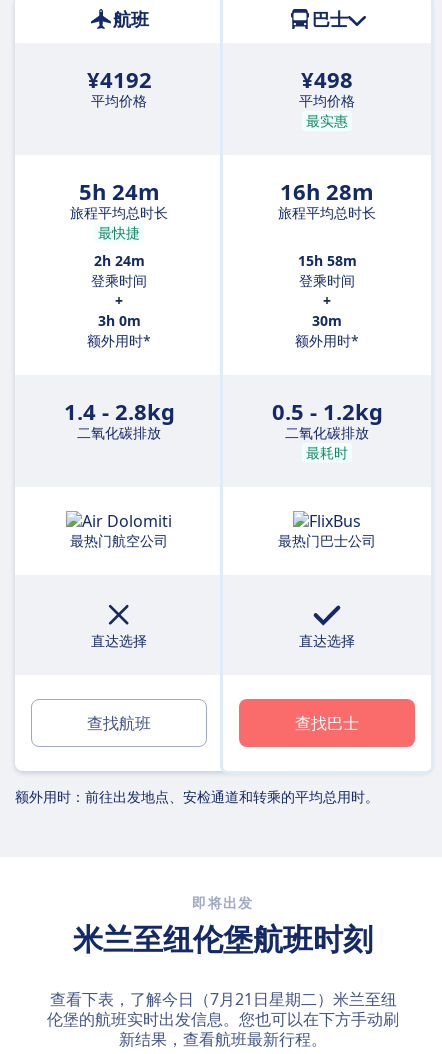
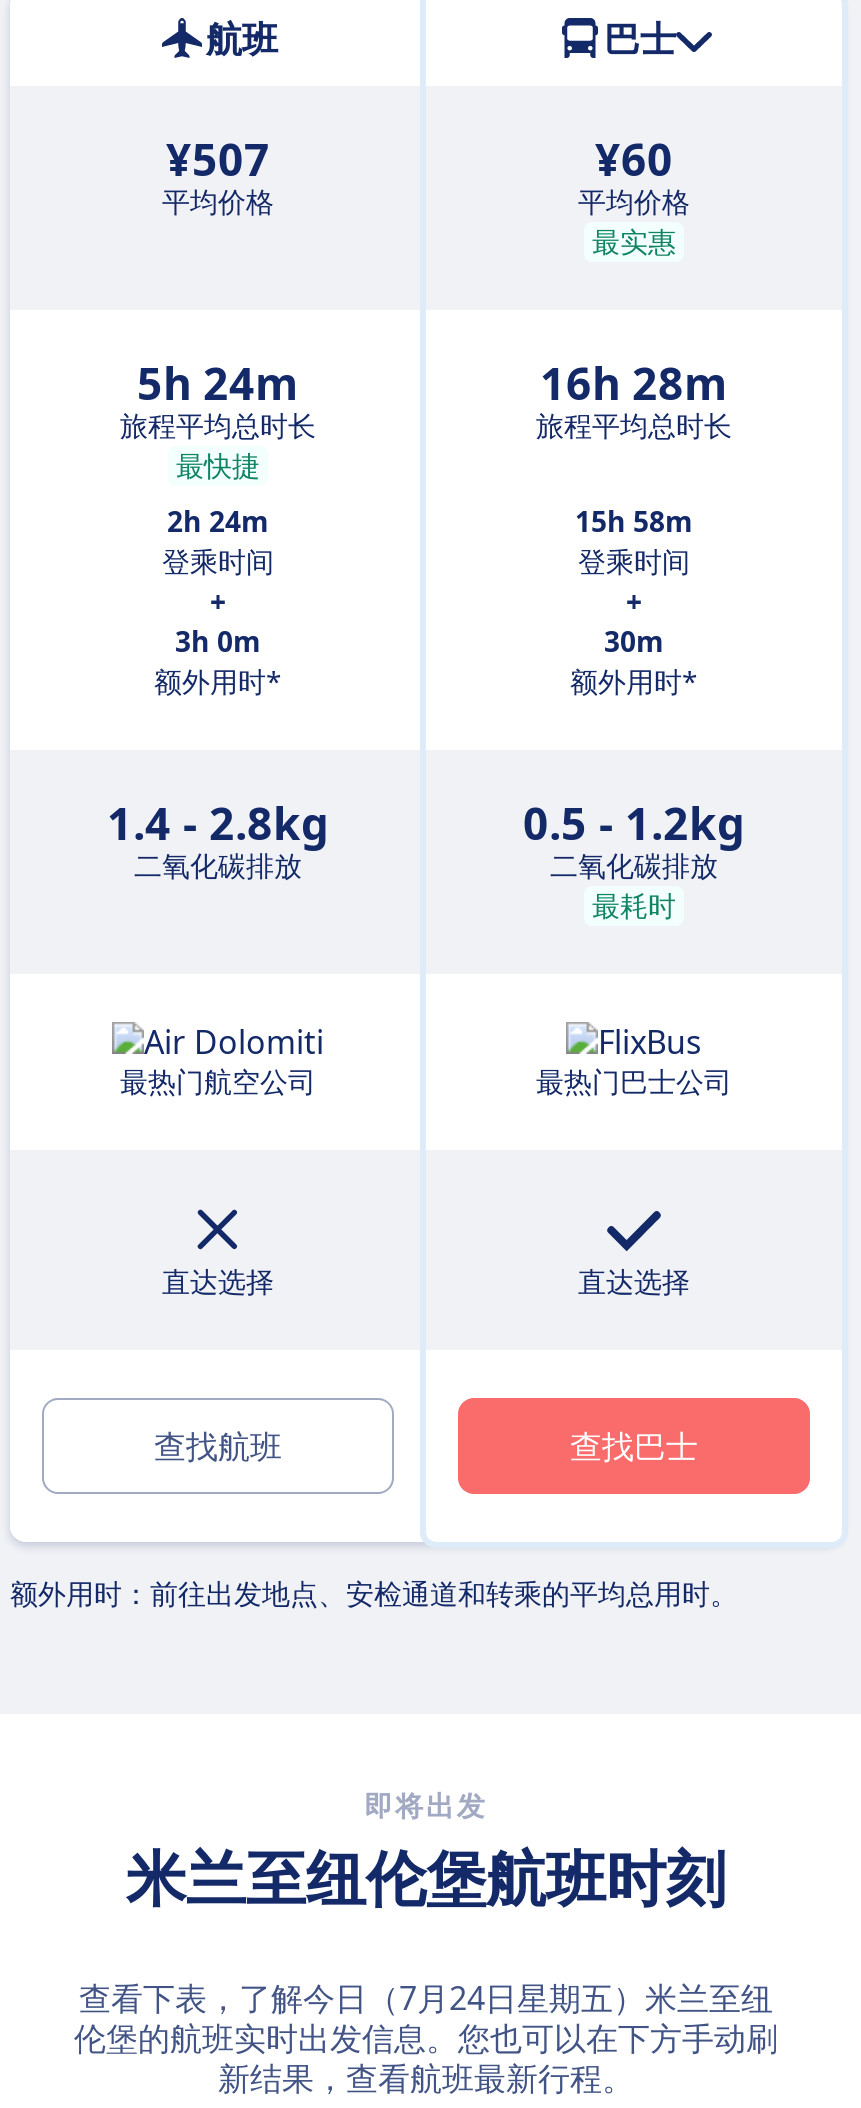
[86,64,151,94] ¥4192 -> [166,128,270,188] ¥507
[301,64,353,94] ¥498 -> [595,128,673,188] ¥60
[49,988,396,1010] 查看下表，了解今日（7月21日星期二）米兰至纽 -> [79,1976,773,2020] 查看下表，了解今日（7月24日星期五）米兰至纽

